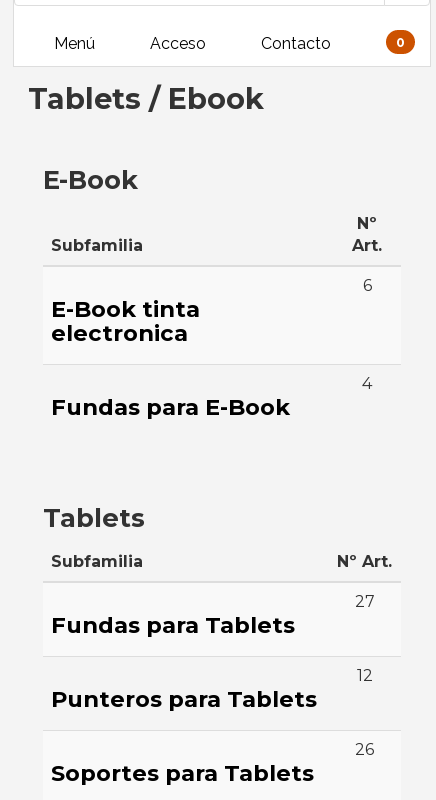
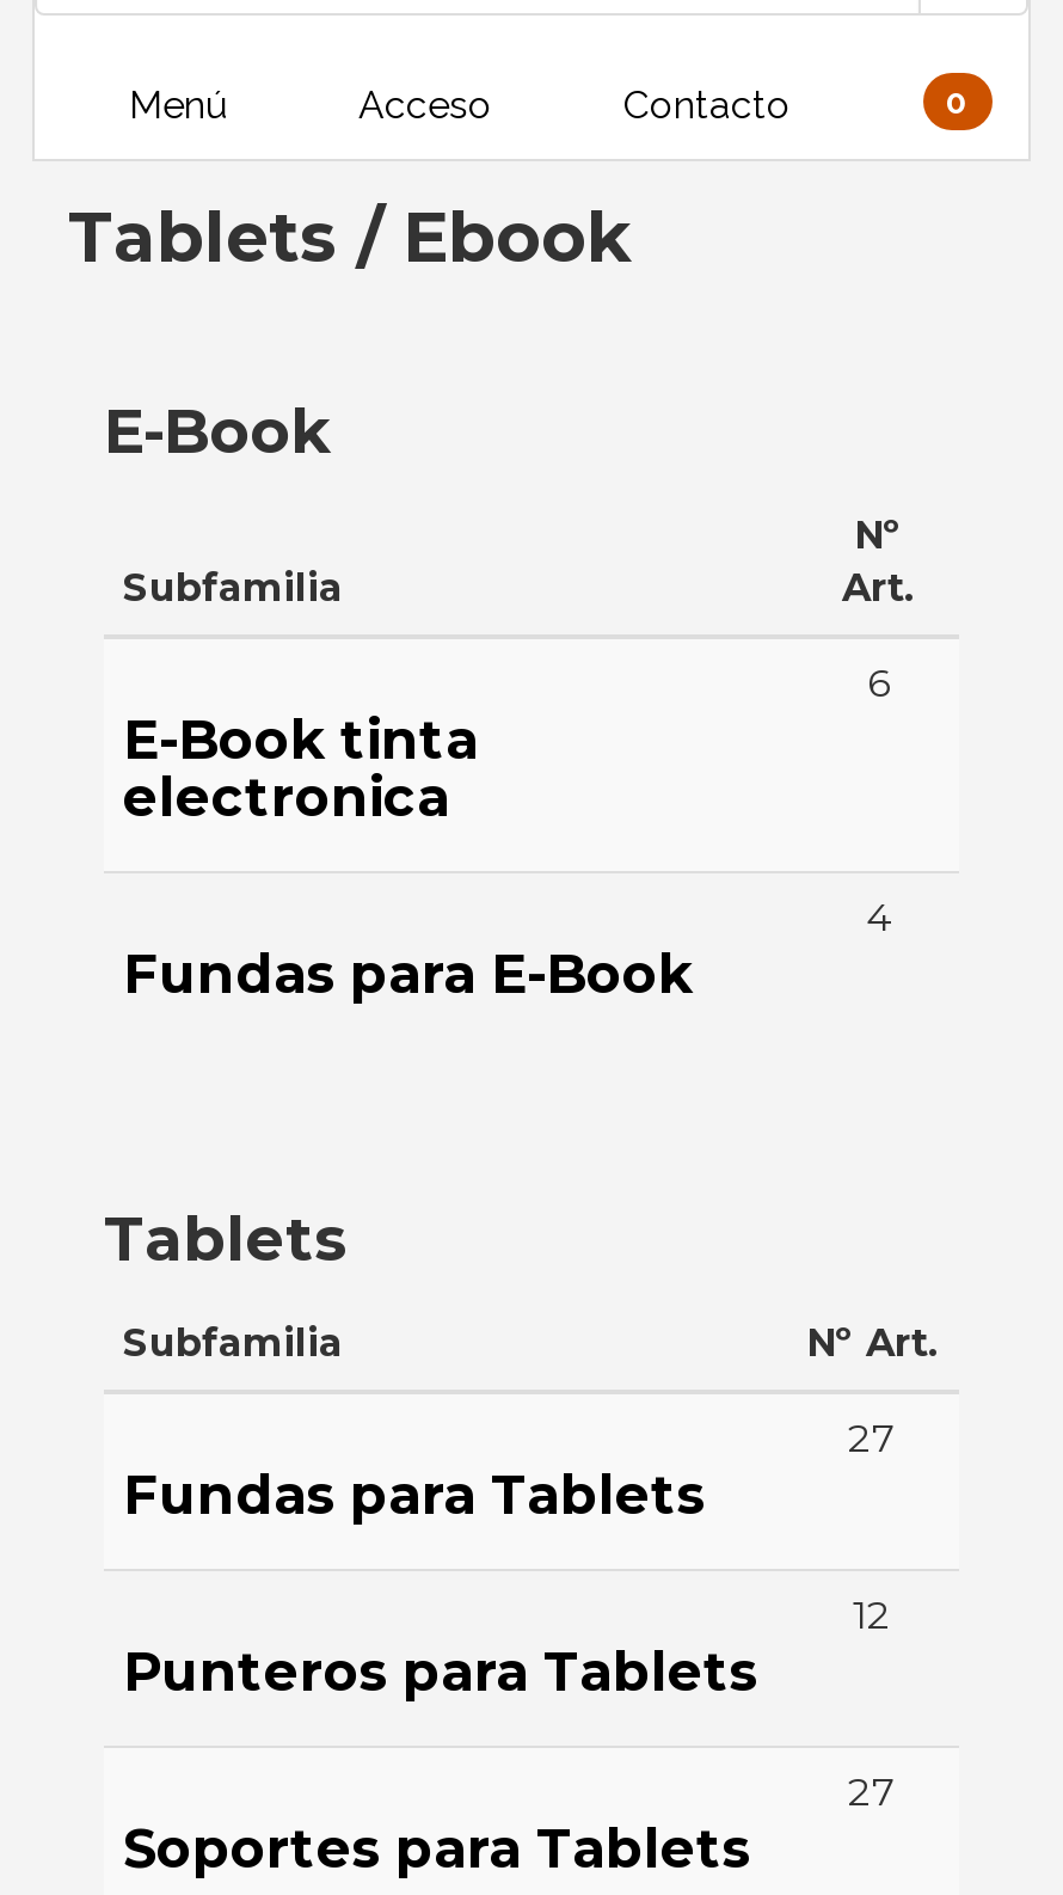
[355,740,374,759] 26 -> [848,1770,896,1815] 27

